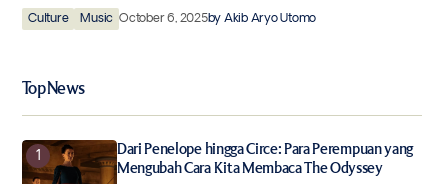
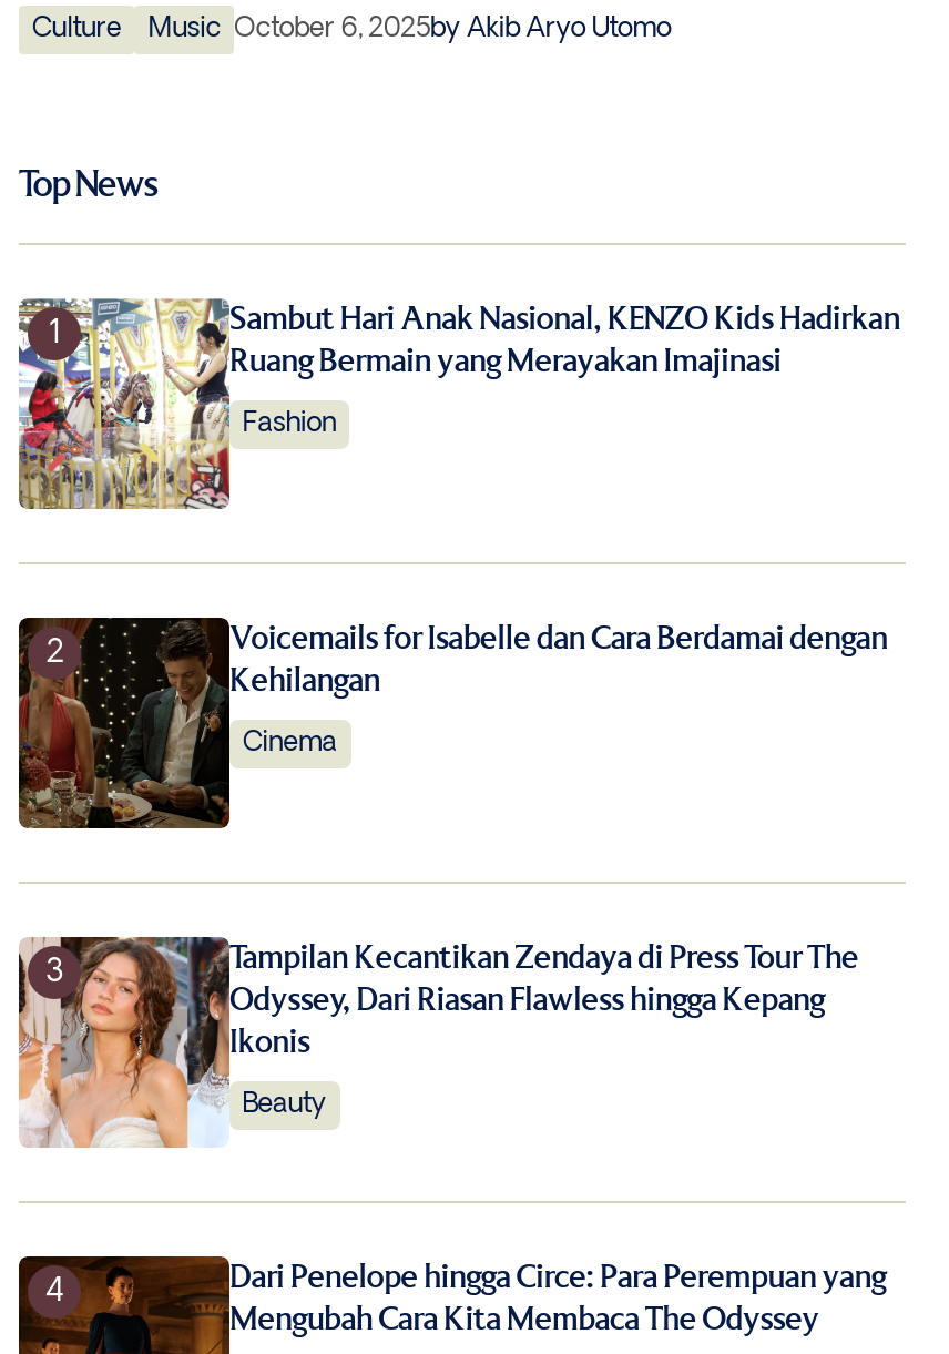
none -> [17,296,900,511] [image] | Sambut Hari Anak Nasional, KENZO Kids Hadirkan | Ruang Bermain yang Merayakan Imajinasi | Fashion
none -> [17,935,858,1150] [image] | Tampilan Kecantikan Zendaya di Press Tour The | Odyssey, Dari Riasan Flawless hingga Kepang | Ikonis | Beauty
none -> [19,615,887,831] [image] | Voicemails for Isabelle dan Cara Berdamai dengan | Kehilangan | Cinema

